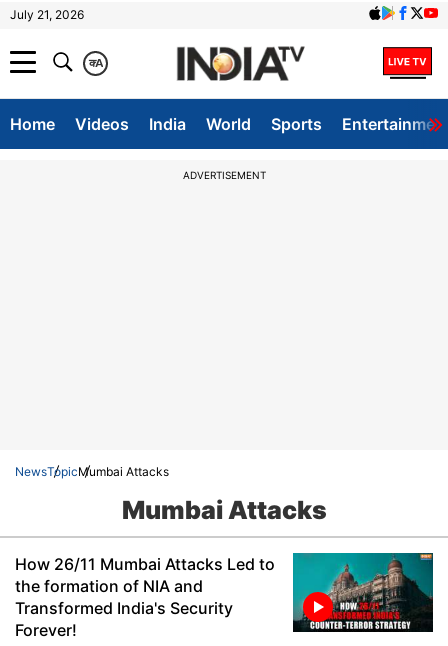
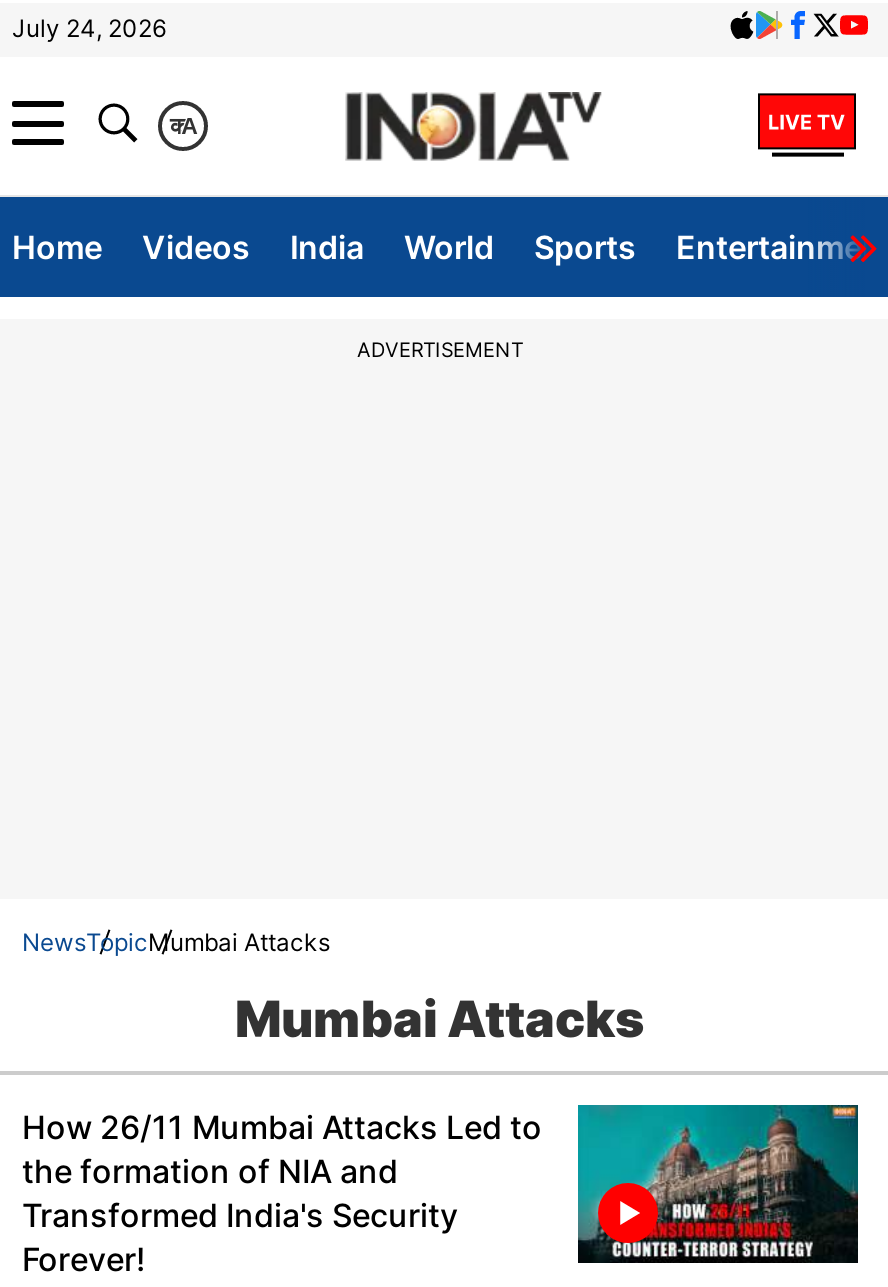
[10,7,84,22] July 21, 2026 -> [12,13,166,43] July 24, 2026

